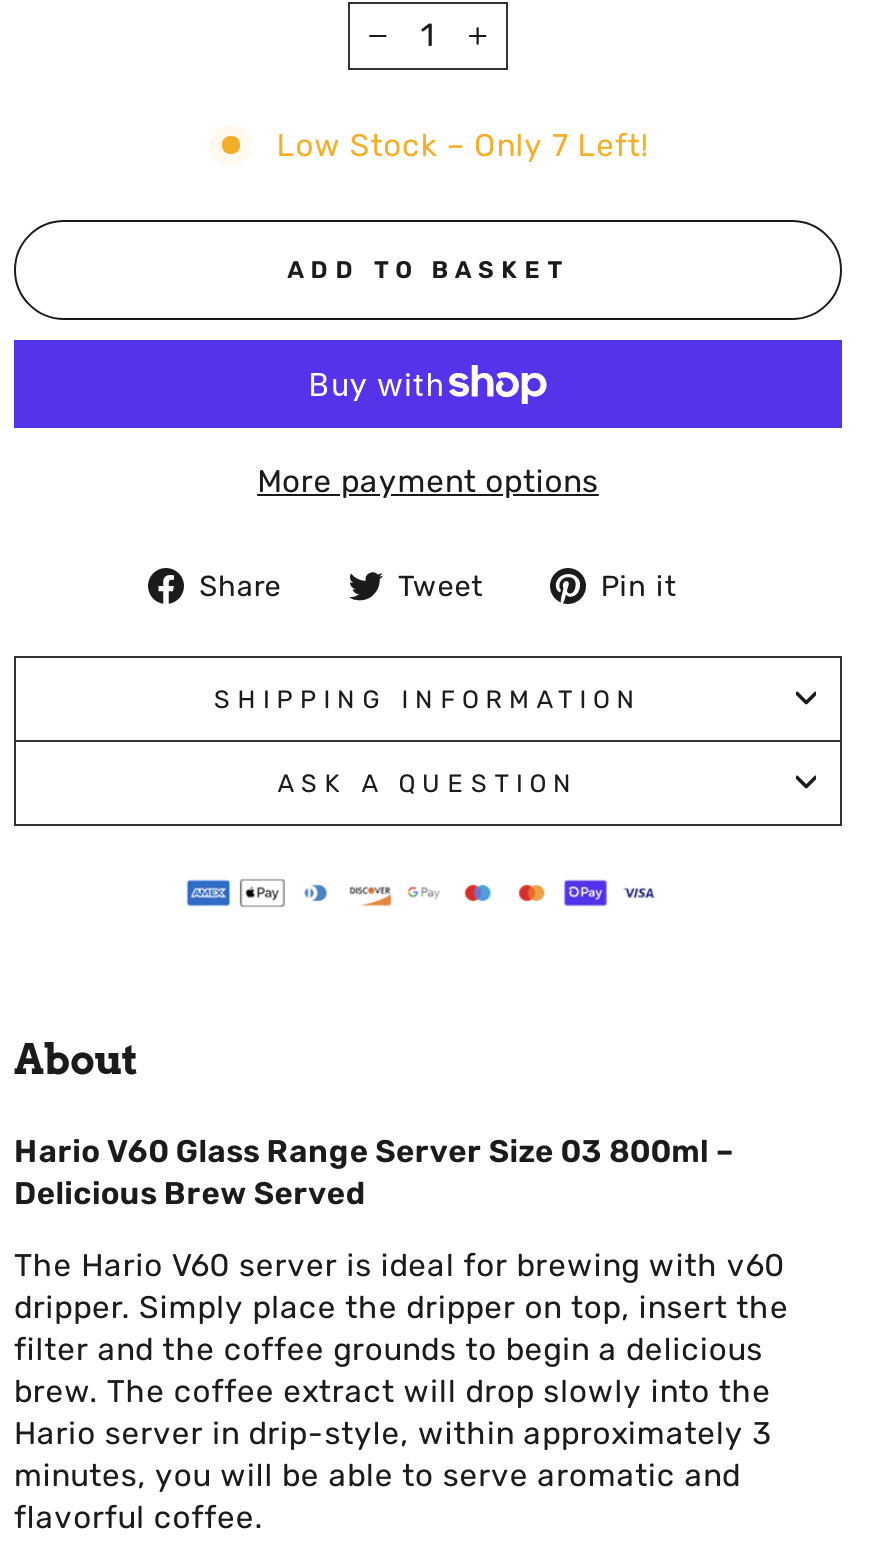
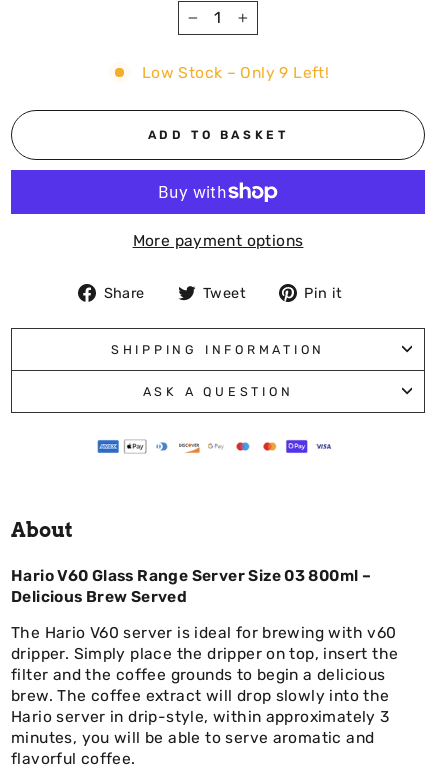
[277,126,649,164] Low Stock – Only 7 Left! -> [142,63,329,82] Low Stock – Only 9 Left!

